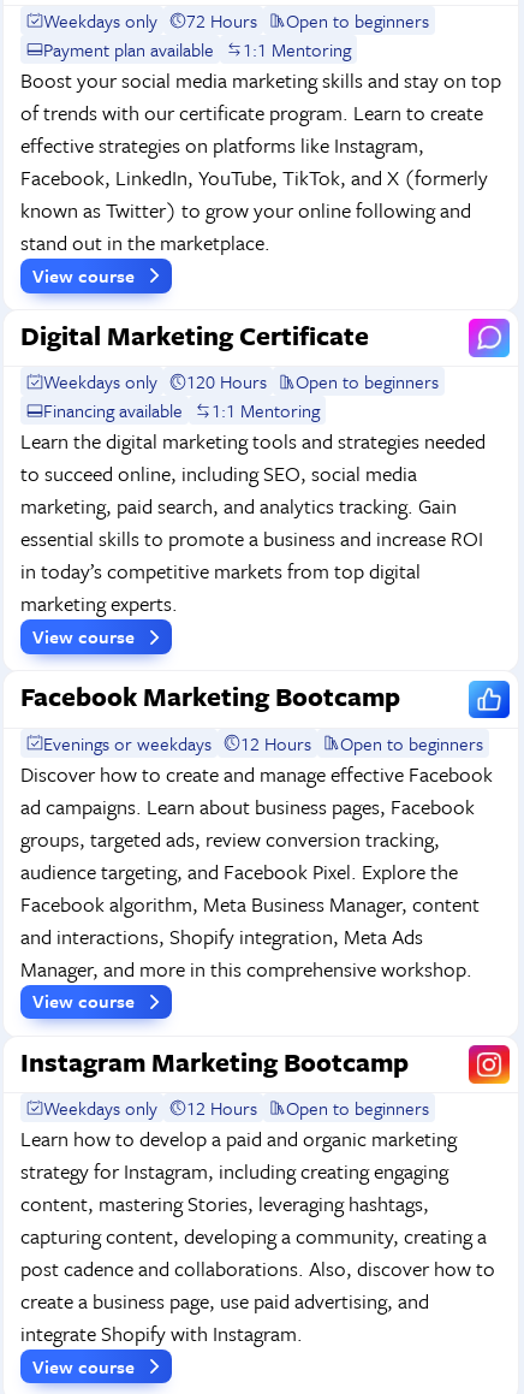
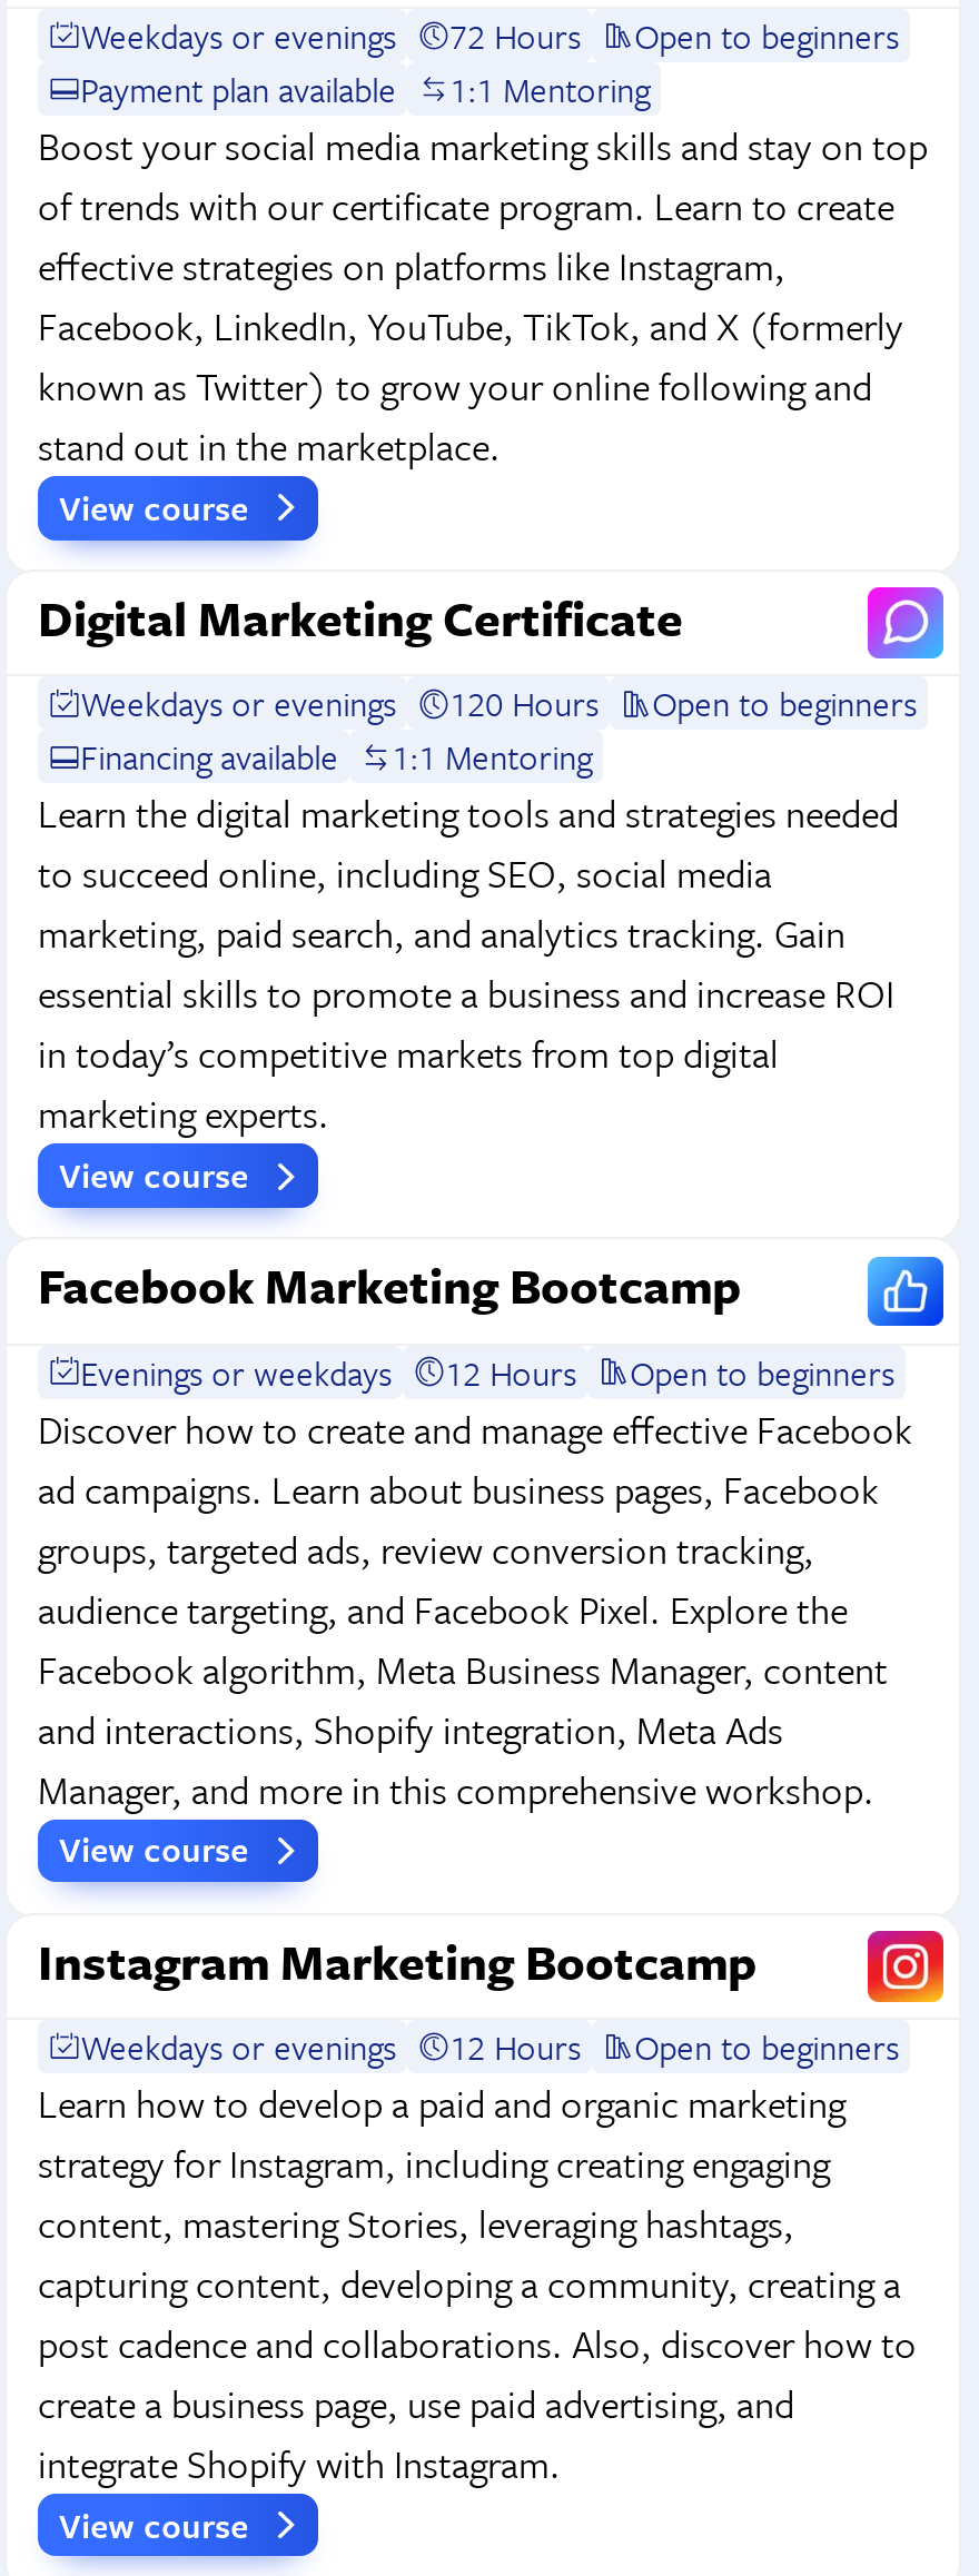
[44,7,158,34] Weekdays only -> [81,11,396,60] Weekdays or evenings
[44,369,158,395] Weekdays only -> [81,679,396,728] Weekdays or evenings
[44,1094,158,1121] Weekdays only -> [81,2022,396,2071] Weekdays or evenings

